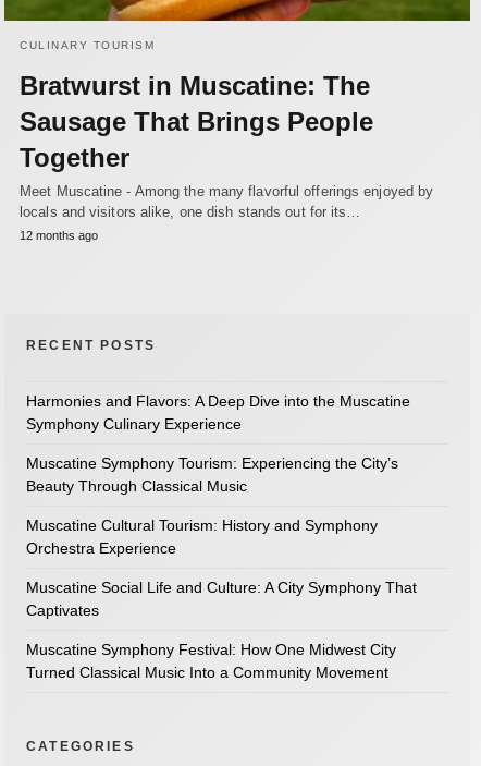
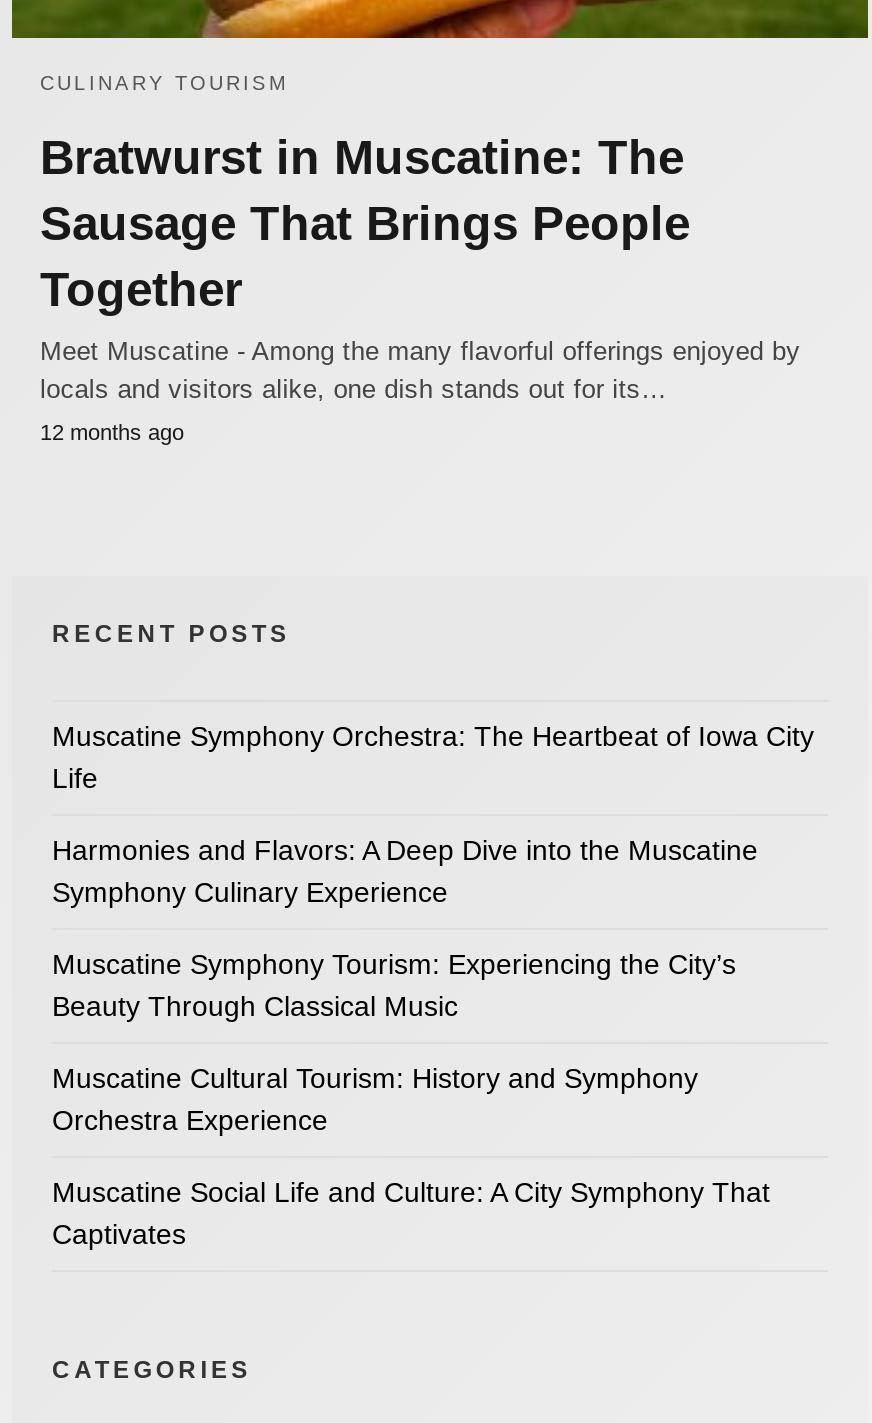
none -> [52,719,814,793] Muscatine Symphony Orchestra: The Heartbeat of Iowa City | Life
moved [26,392,417,618] -> [52,833,770,1249]: Harmonies and Flavors: A Deep Dive into the Muscatine | Symphony Culinary Experience | Muscatine Symphony Tourism: Experiencing the City’s | Beauty Through Classical Music | Muscatine Cultural Tourism: History and Symphony | Orchestra Experience | Muscatine Social Life and Culture: A City Symphony That | Captivates
[26,640,396,680] Muscatine Symphony Festival: How One Midwest City | Turned Classical Music Into a Community Movement -> none

